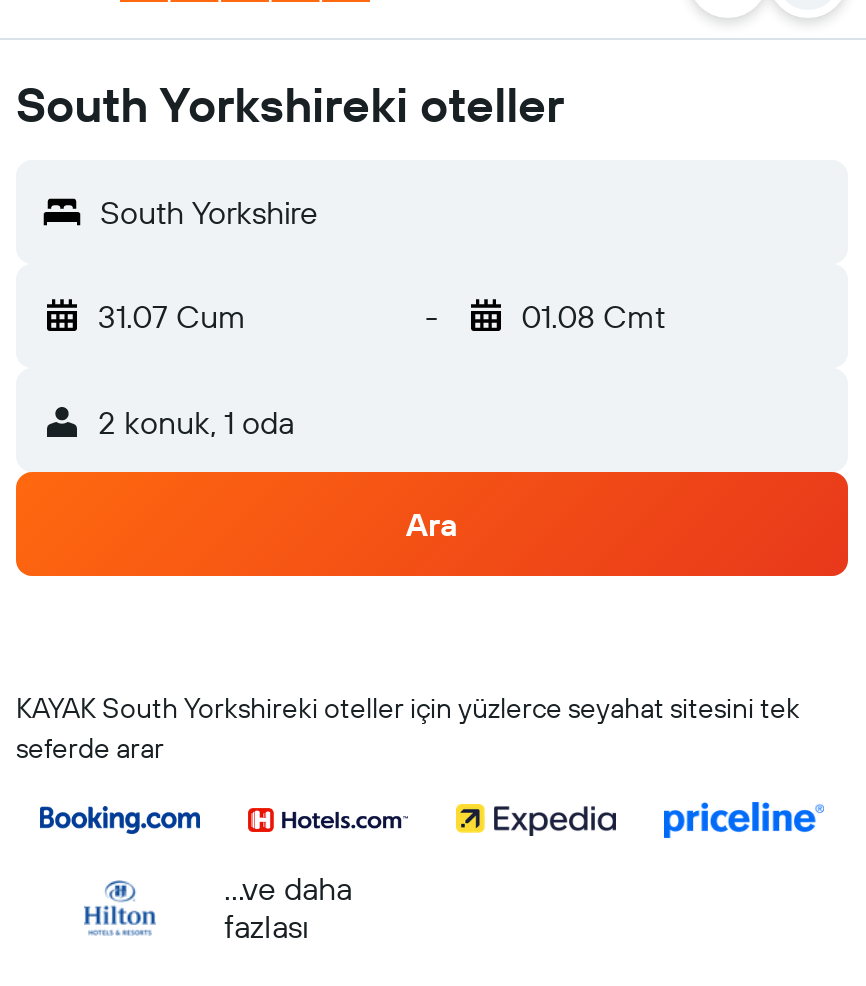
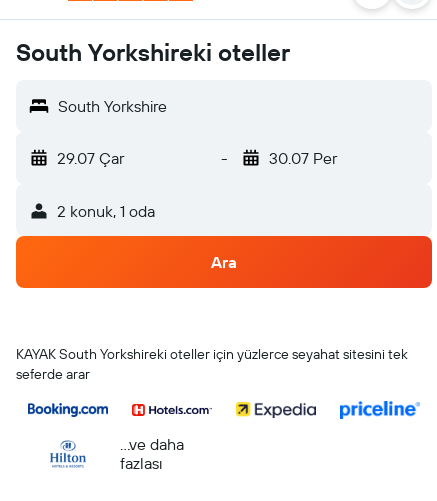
[98,296,246,336] 31.07 Cum -> [57,148,124,168] 29.07 Çar
[521,296,665,336] 01.08 Cmt -> [268,148,336,168] 30.07 Per

